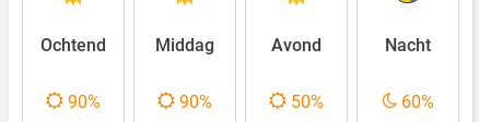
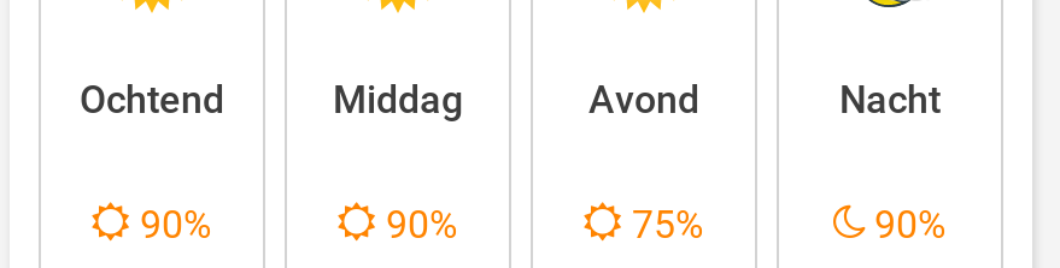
[287,91,324,112] 50% -> [622,202,704,248] 75%
[396,91,434,112] 60% -> [865,202,947,248] 90%

